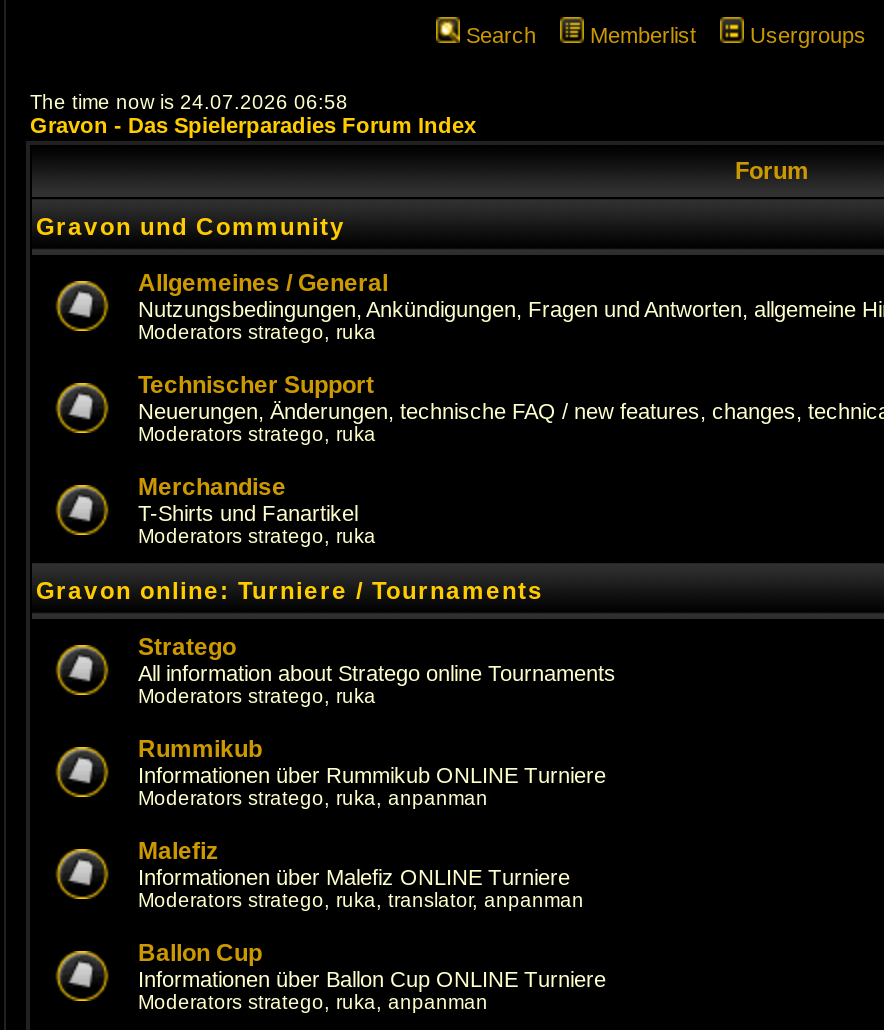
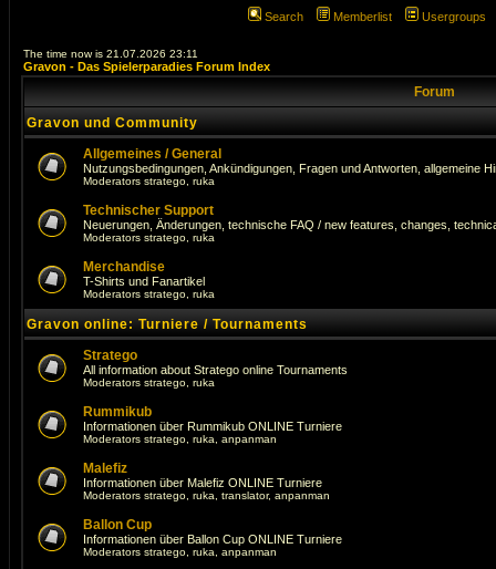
[30,91,348,113] The time now is 24.07.2026 06:58 -> [23,48,198,60] The time now is 21.07.2026 23:11

